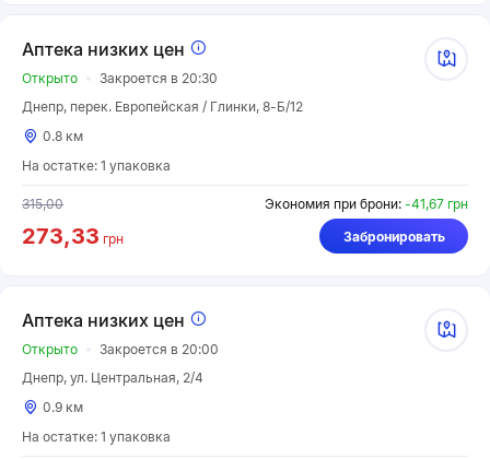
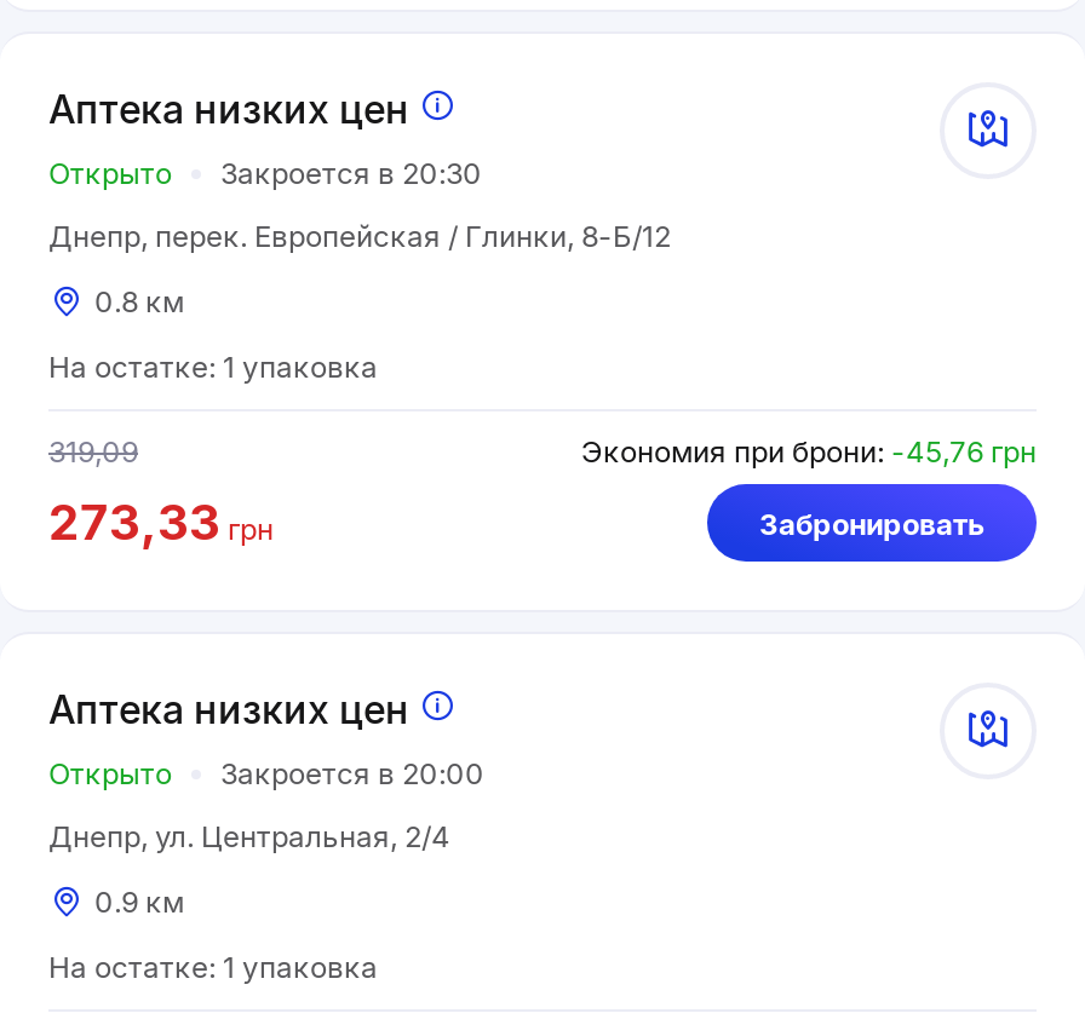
[22,196,63,212] 315,00 -> [48,433,138,470] 319,09
[265,196,468,212] Экономия при брони: -41,67 грн -> [581,433,1037,470] Экономия при брони: -45,76 грн

